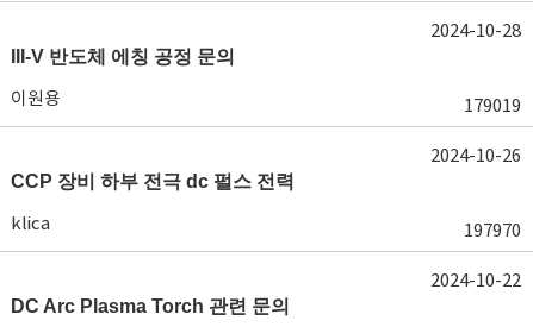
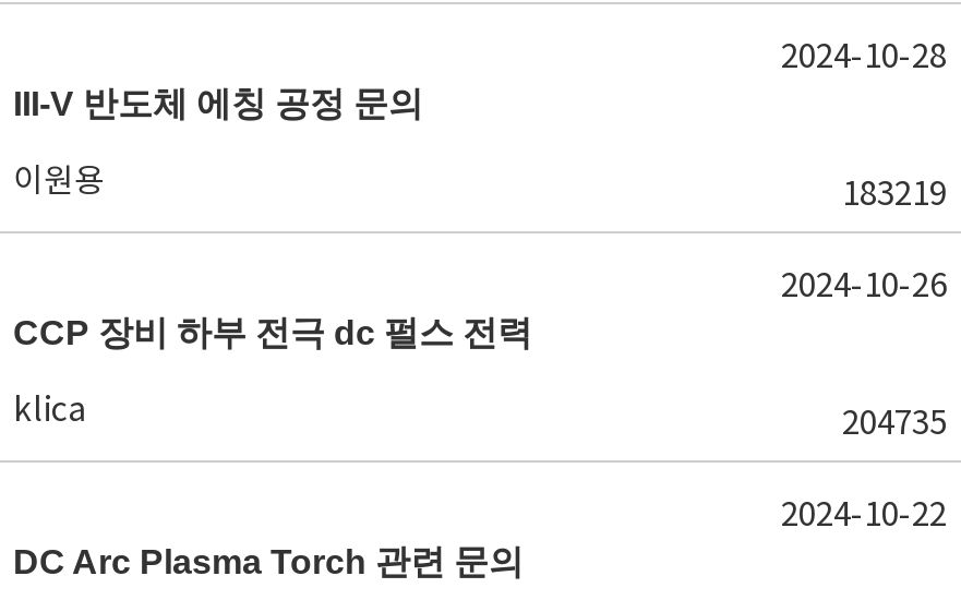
[464,94,521,116] 179019 -> [842,172,947,213] 183219
[464,219,521,241] 197970 -> [842,401,947,442] 204735

